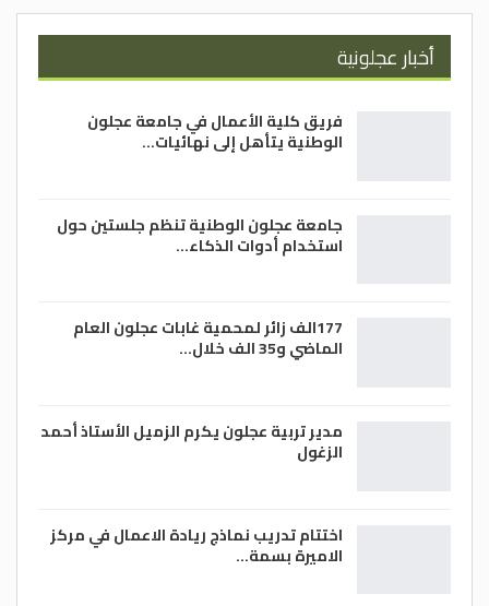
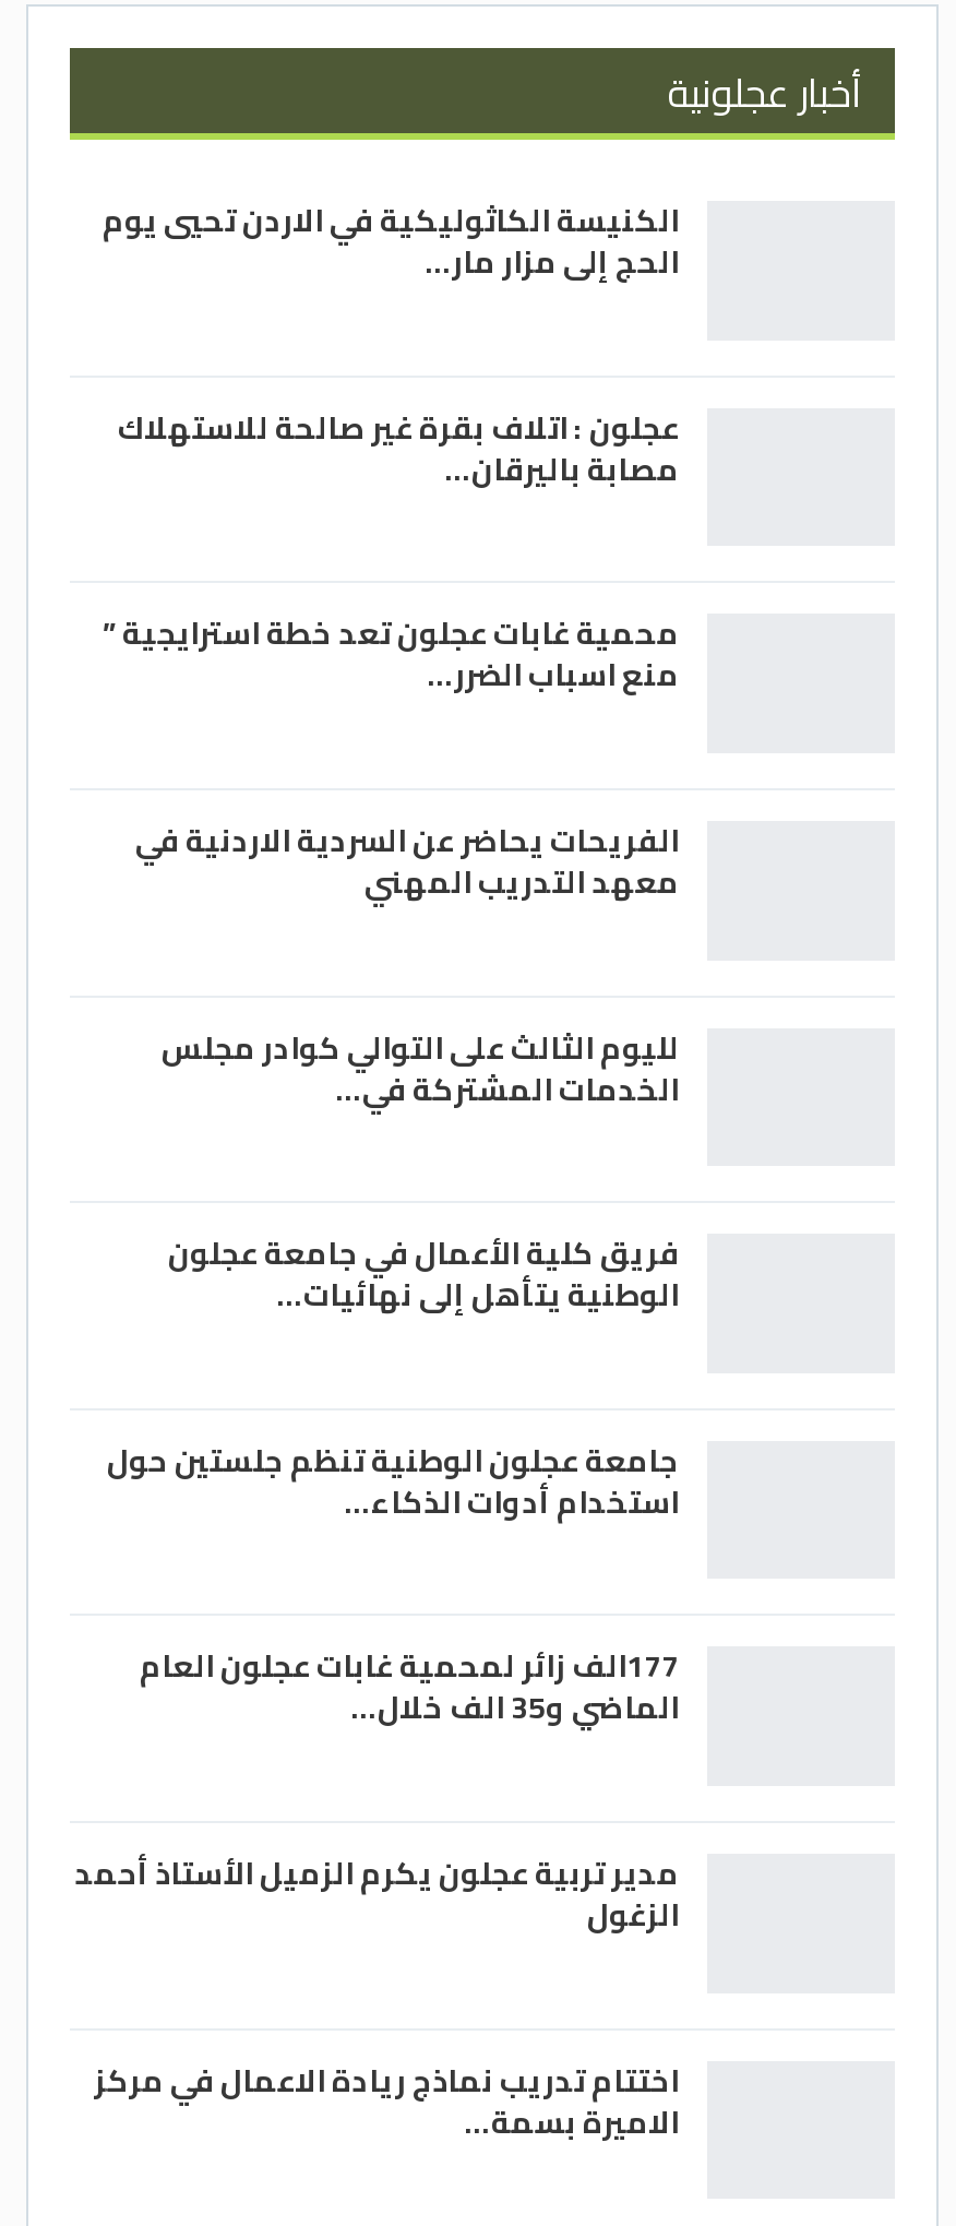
none -> [103,192,679,1117] الكنيسة الكاثوليكية في الاردن تحيي يوم | الحج إلى مزار مار… | عجلون : اتلاف بقرة غير صالحة للاستهلاك | مصابة باليرقان… | محمية غابات عجلون تعد خطة استرايجية ” | منع اسباب الضرر… | الفريحات يحاضر عن السردية الاردنية في | معهد التدريب المهني | لليوم الثالث على التوالي كوادر مجلس | الخدمات المشتركة في…

